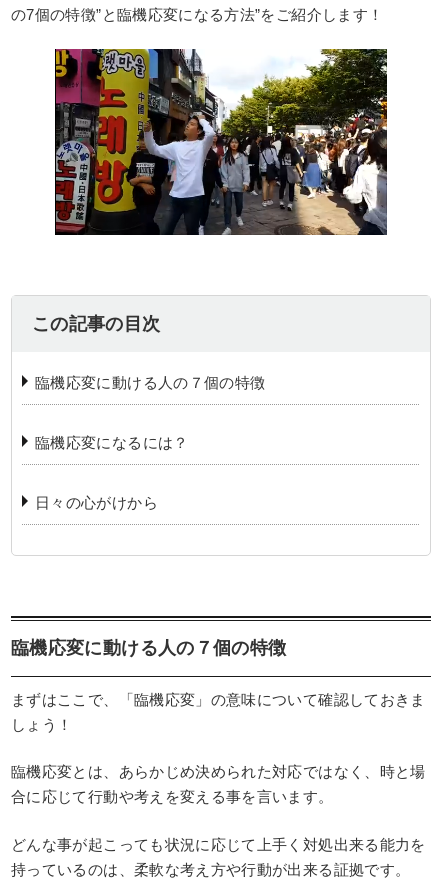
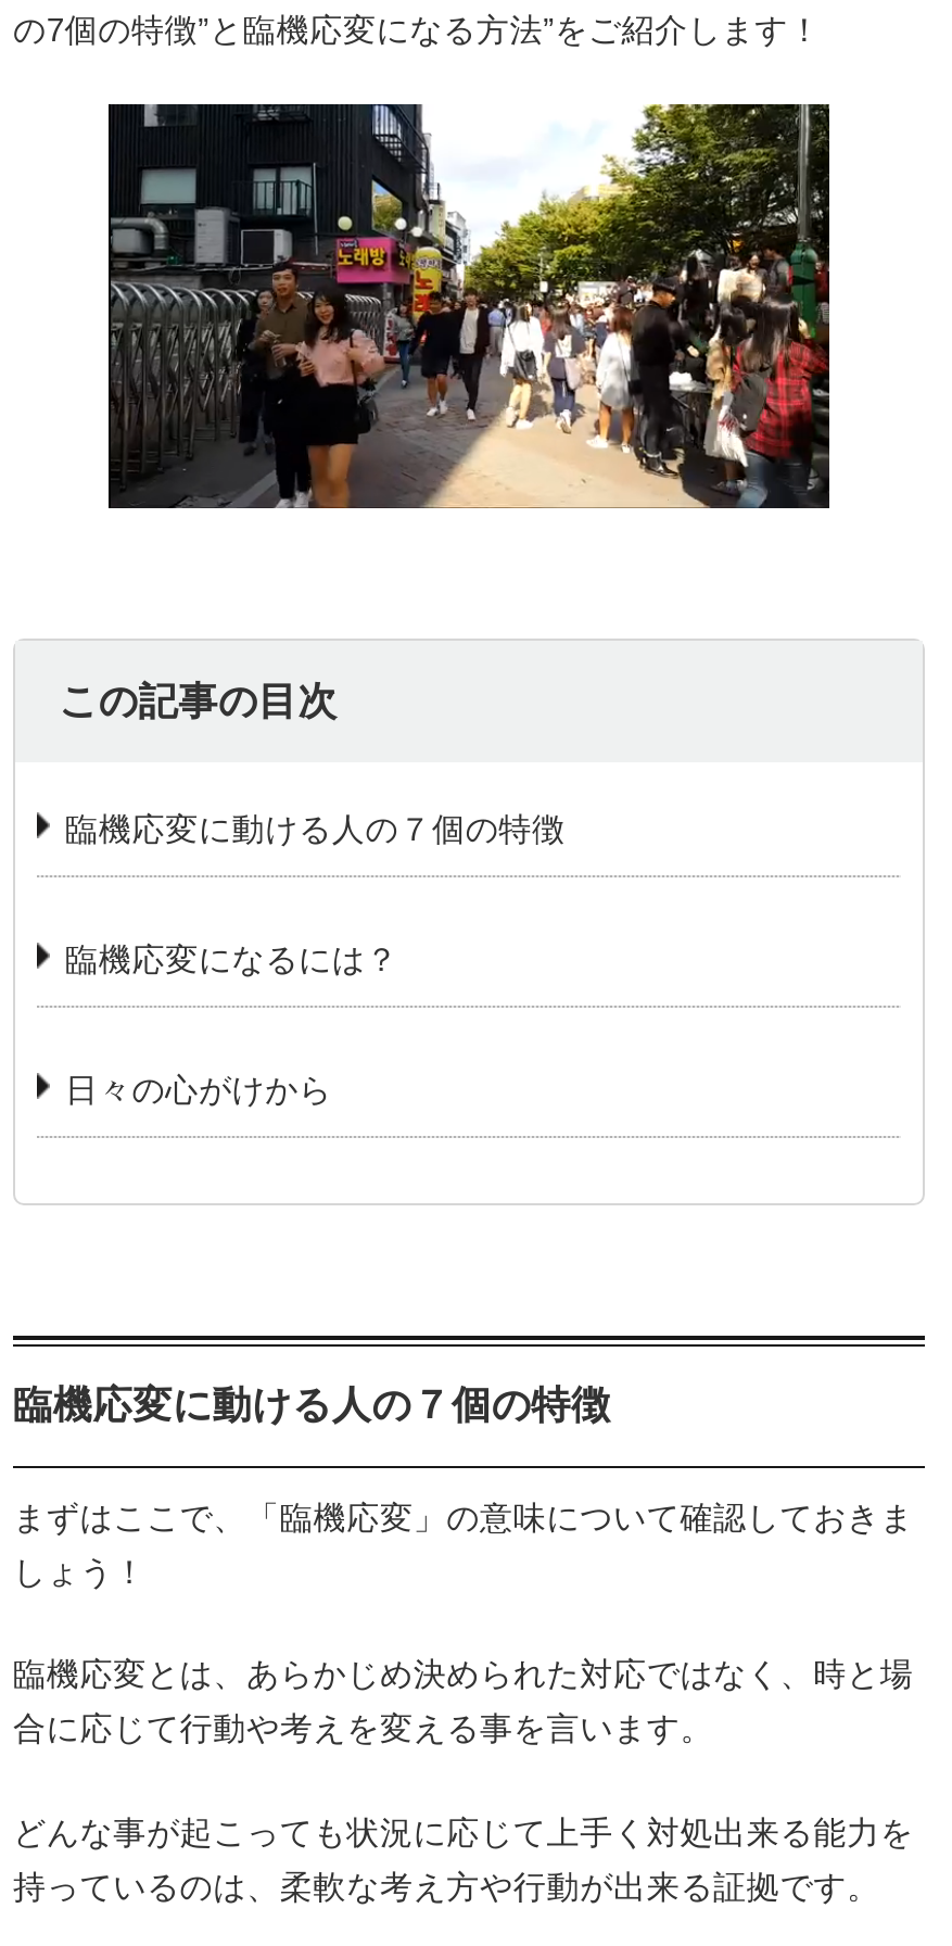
[55,48,388,236] [image] -> [109,102,832,510] [image]

